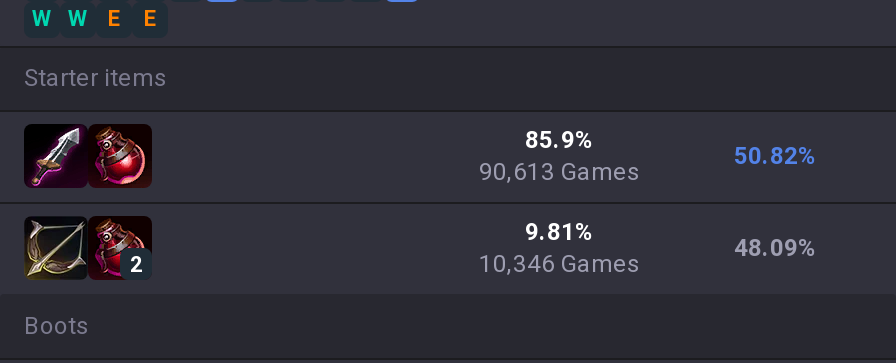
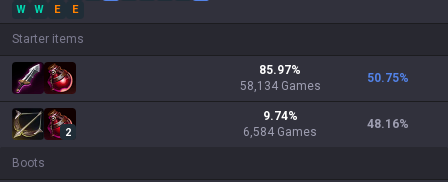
[525,126,595,154] 85.9% -> [259,63,301,77] 85.97%
[734,142,818,170] 50.82% -> [367,71,409,85] 50.75%
[479,158,641,186] 90,613 Games -> [239,79,320,93] 58,134 Games
[525,218,595,246] 9.81% -> [262,109,297,123] 9.74%
[734,234,818,262] 48.09% -> [367,117,409,131] 48.16%
[479,250,641,278] 10,346 Games -> [243,125,317,139] 6,584 Games

